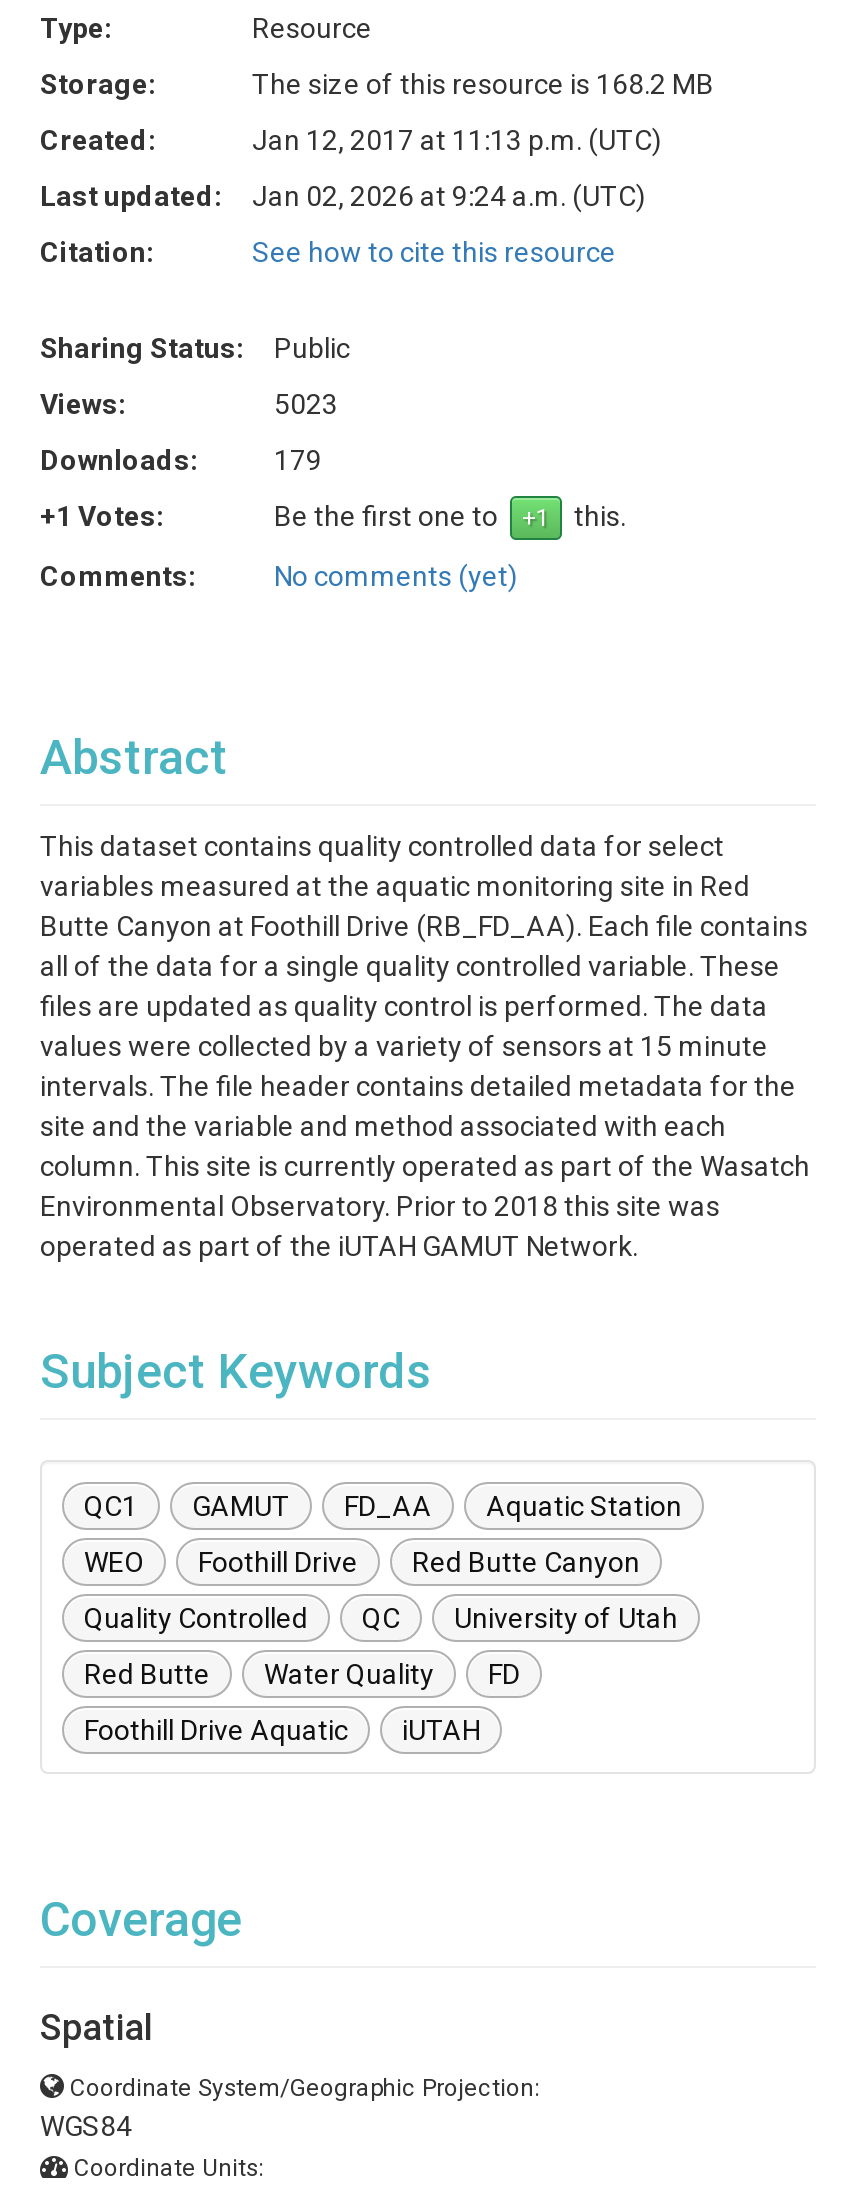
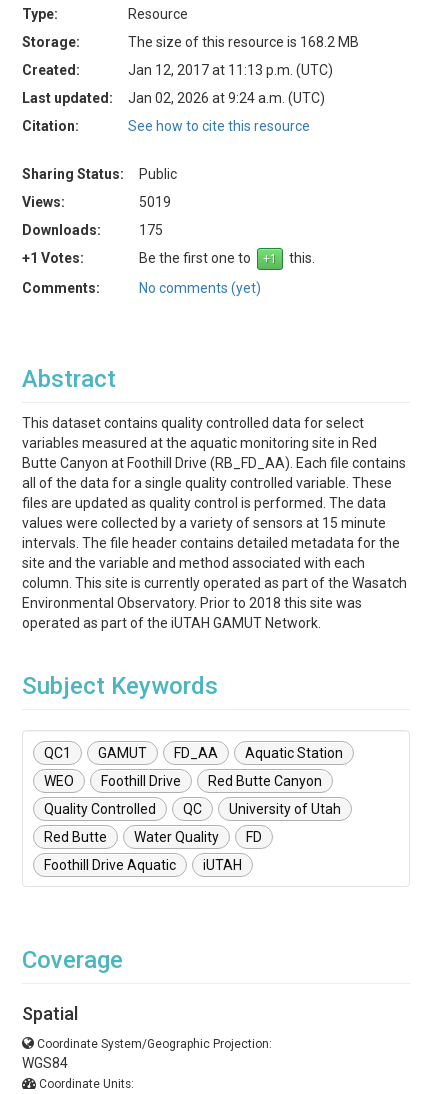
[274,388,338,420] 5023 -> [139,194,171,210] 5019
[274,444,322,476] 179 -> [139,222,163,238] 175

